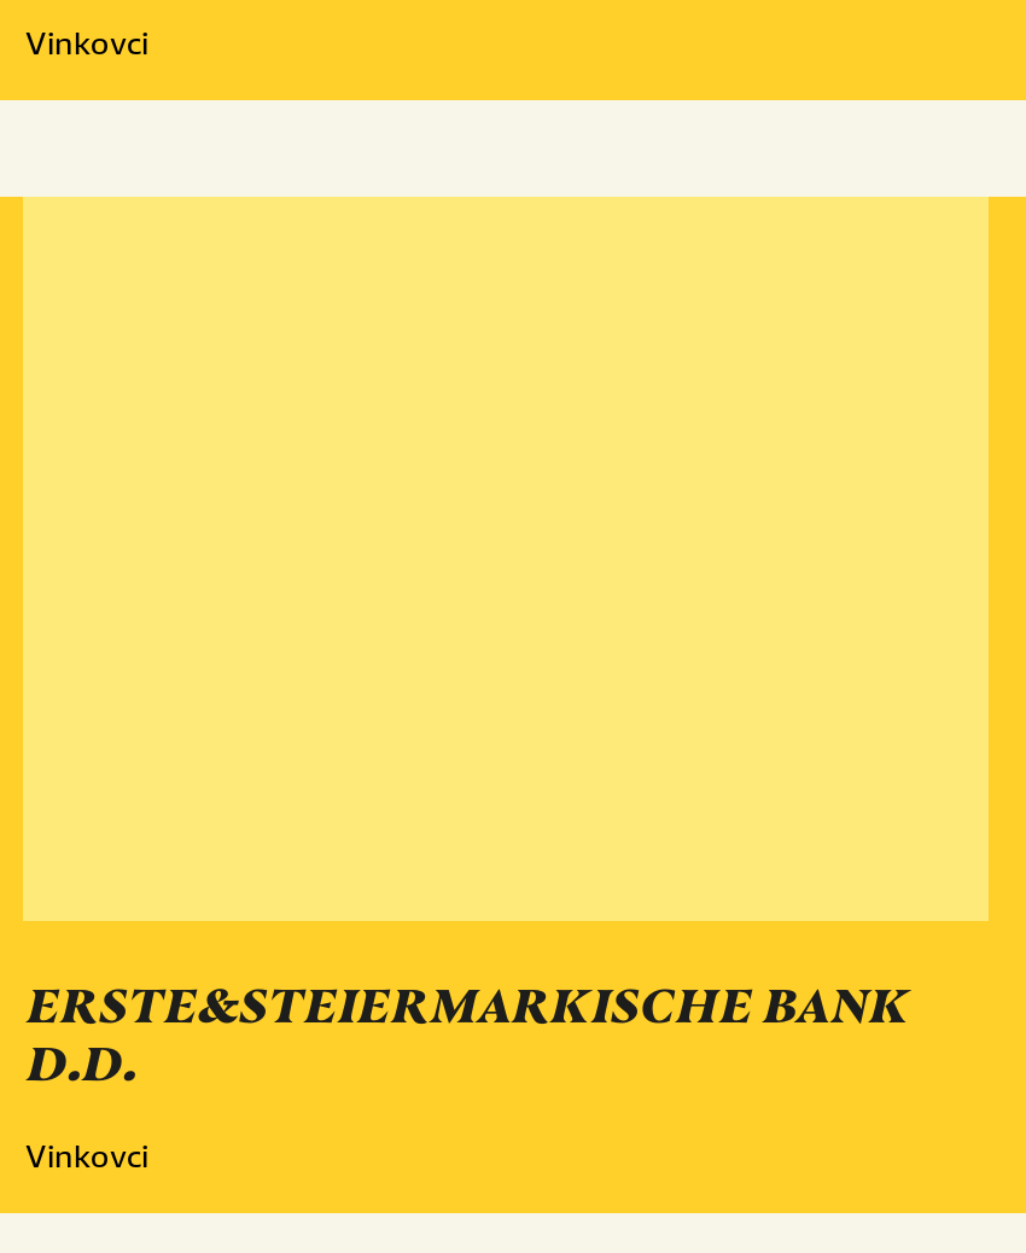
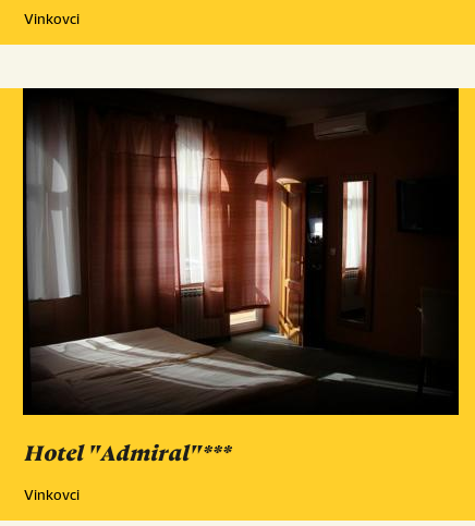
none -> [22,87,460,416] [image]
[25,981,909,1095] ERSTE&STEIERMARKISCHE BANK | D.D. -> [24,442,231,467] Hotel "Admiral"***

